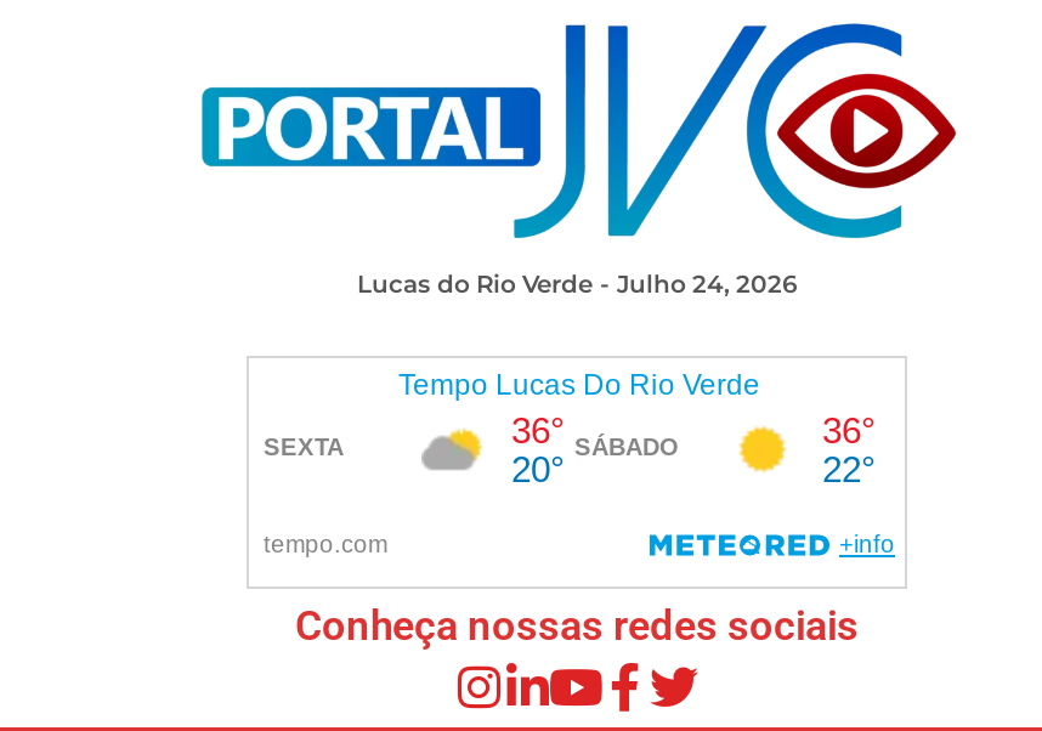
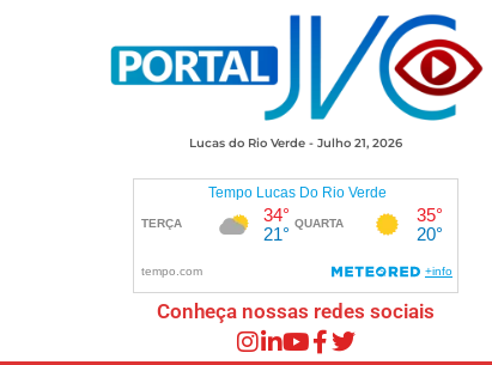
[357,268,797,300] Lucas do Rio Verde - Julho 24, 2026 -> [189,135,402,151] Lucas do Rio Verde - Julho 21, 2026

